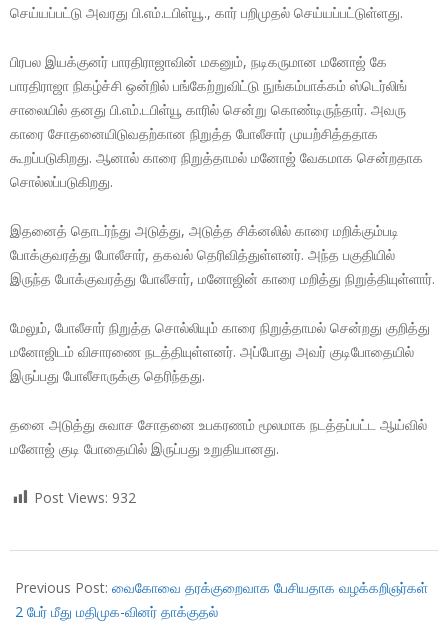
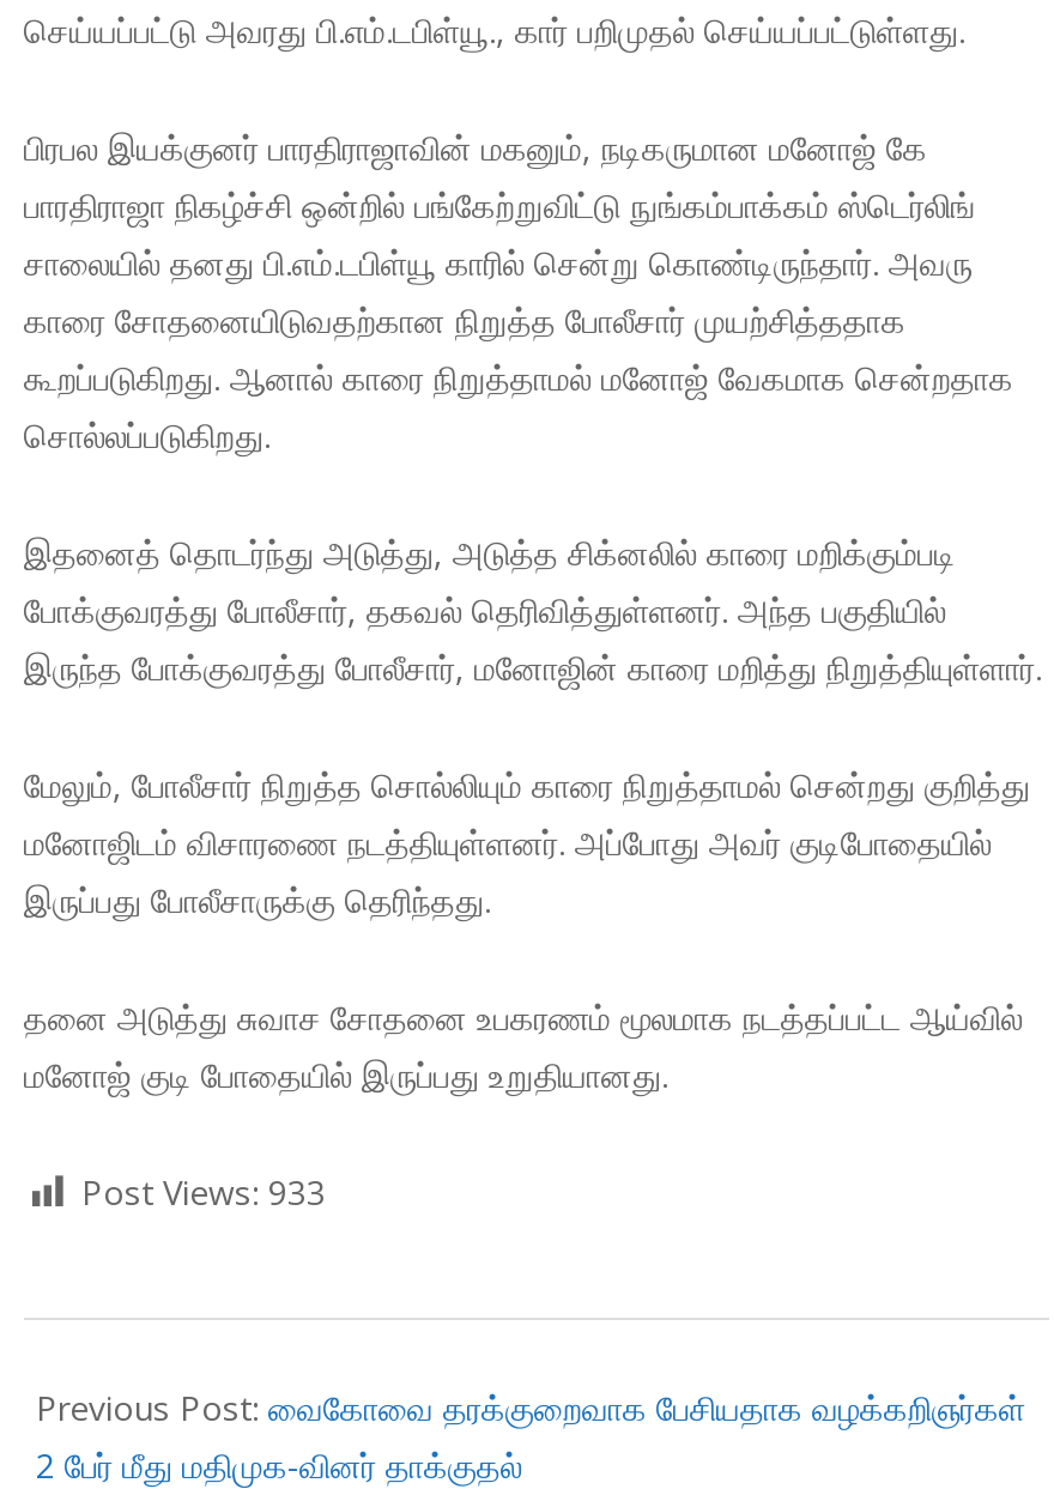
[34,488,136,507] Post Views: 932 -> [81,1169,326,1215] Post Views: 933

